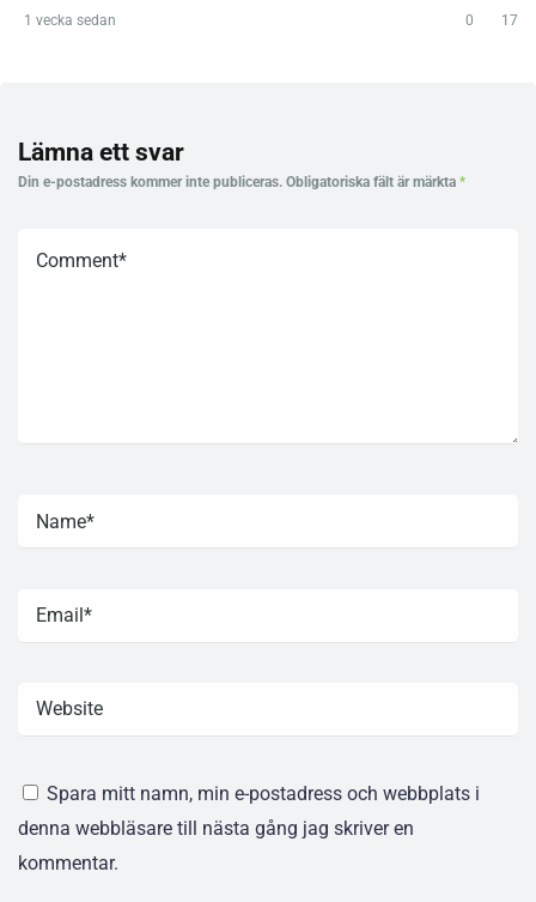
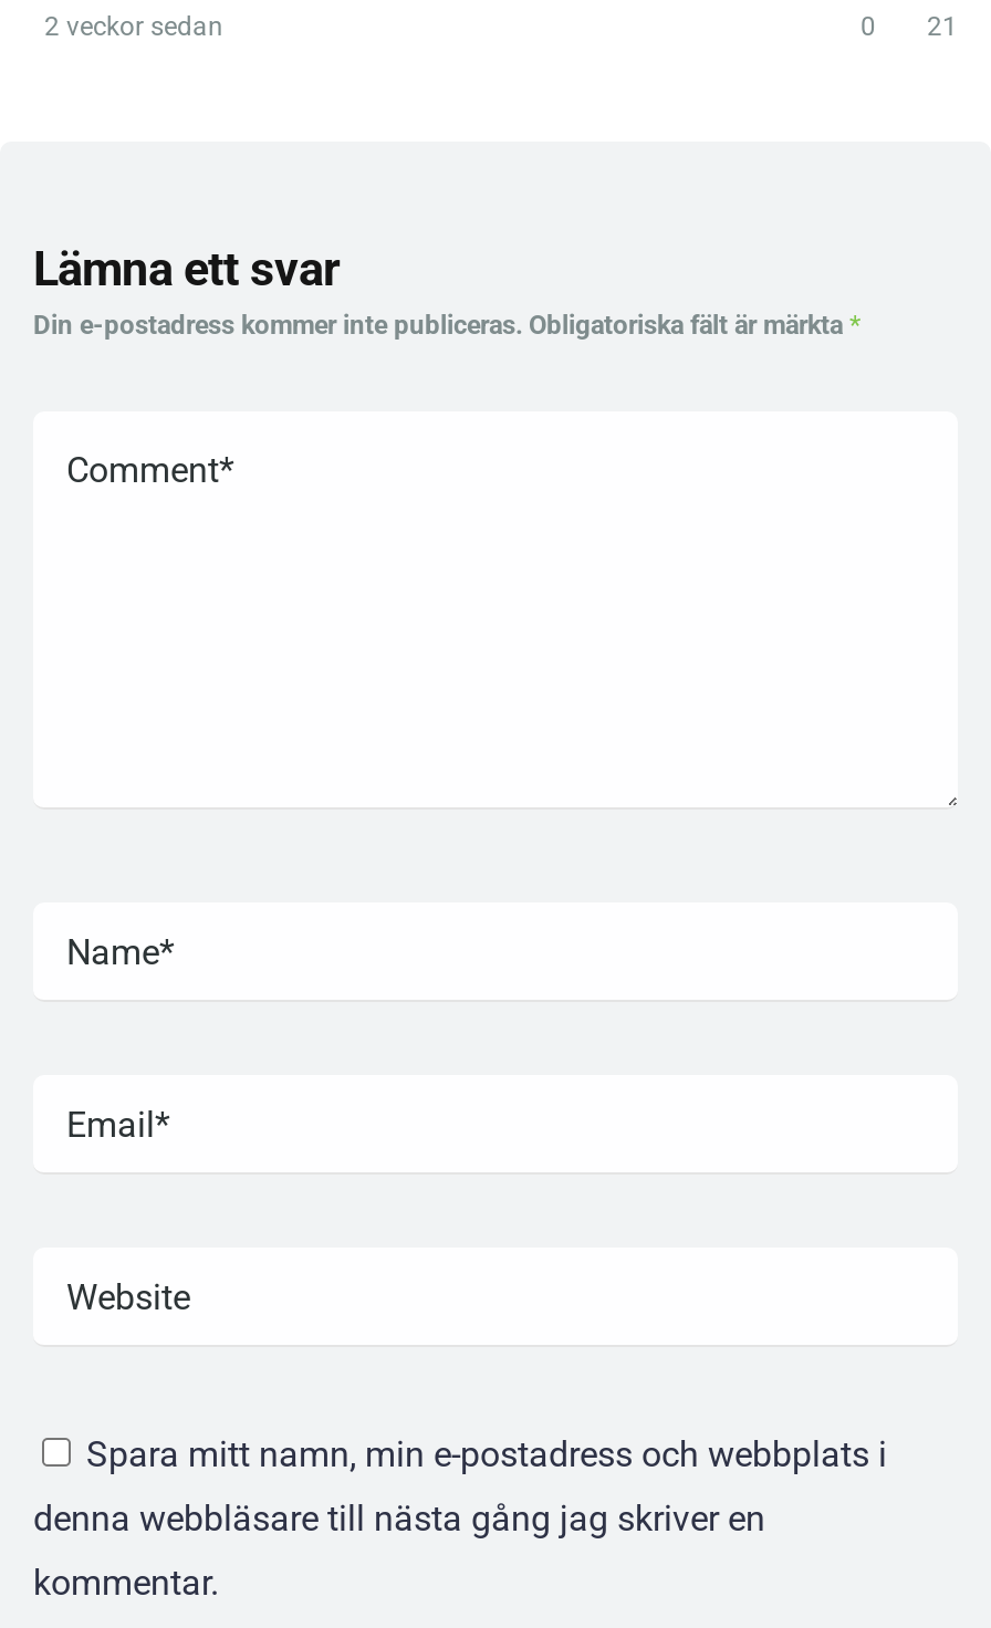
[24,12,116,29] 1 vecka sedan -> [44,10,223,41] 2 veckor sedan
[465,12,518,29] 0 17 -> [860,10,958,41] 0 21

